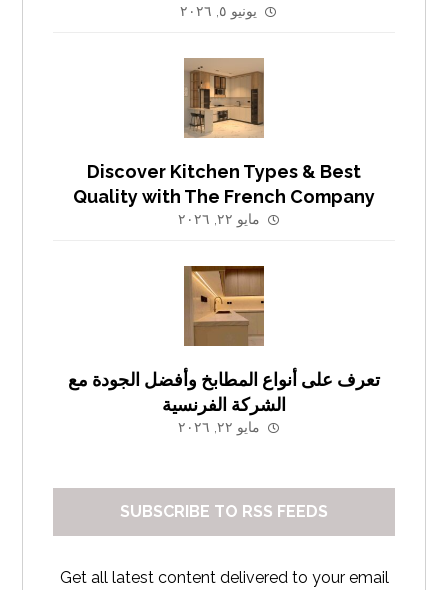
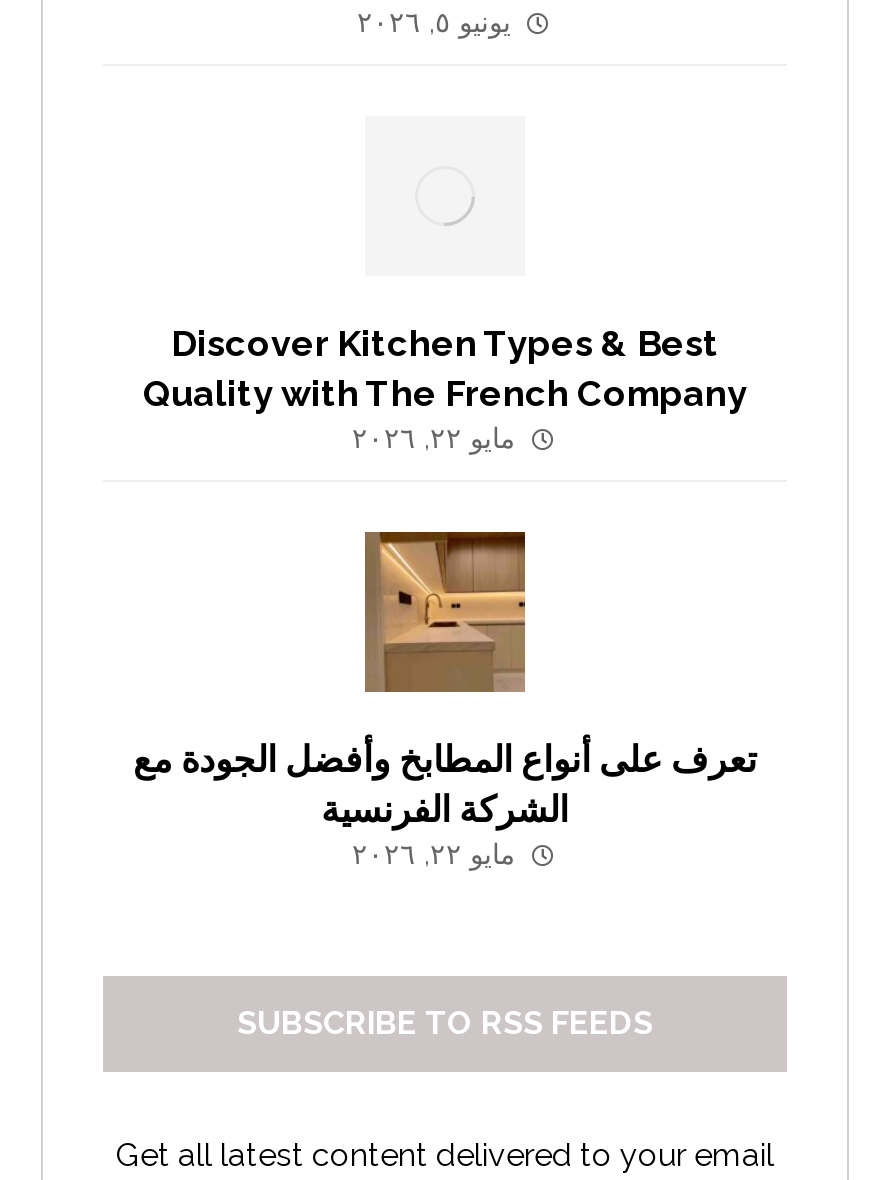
[183,57,265,139] [image] -> none

